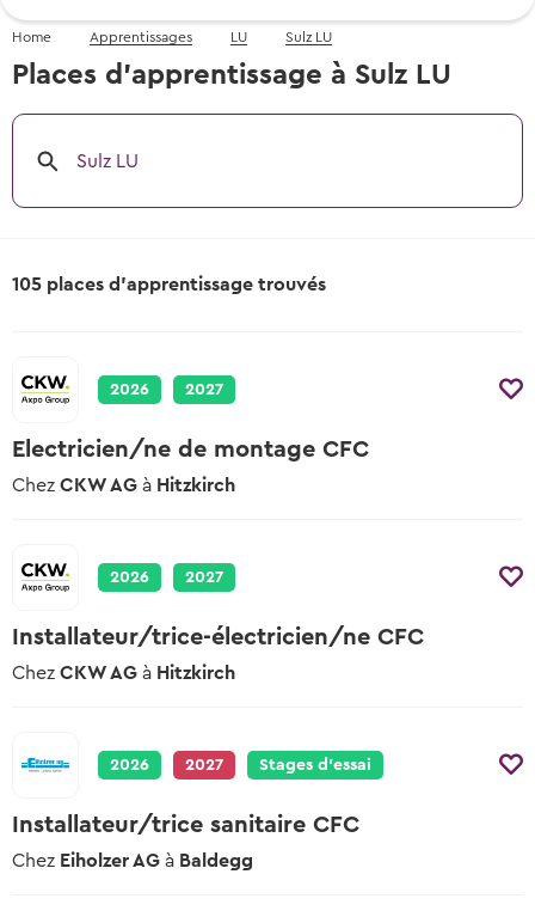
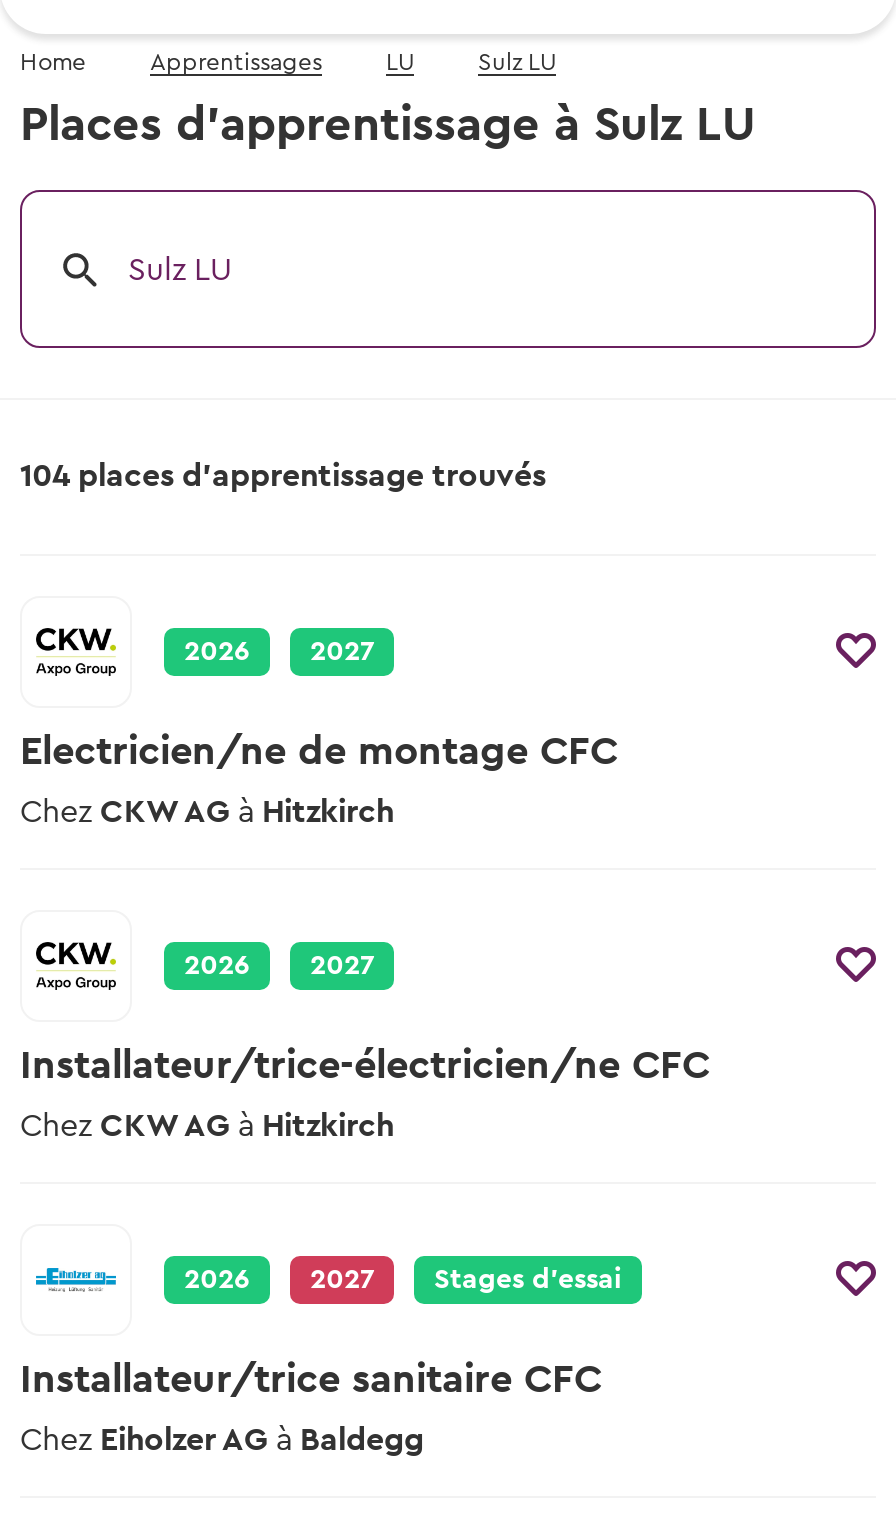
[12,275,326,294] 105 places d'apprentissage trouvés -> [20,460,546,492] 104 places d'apprentissage trouvés

